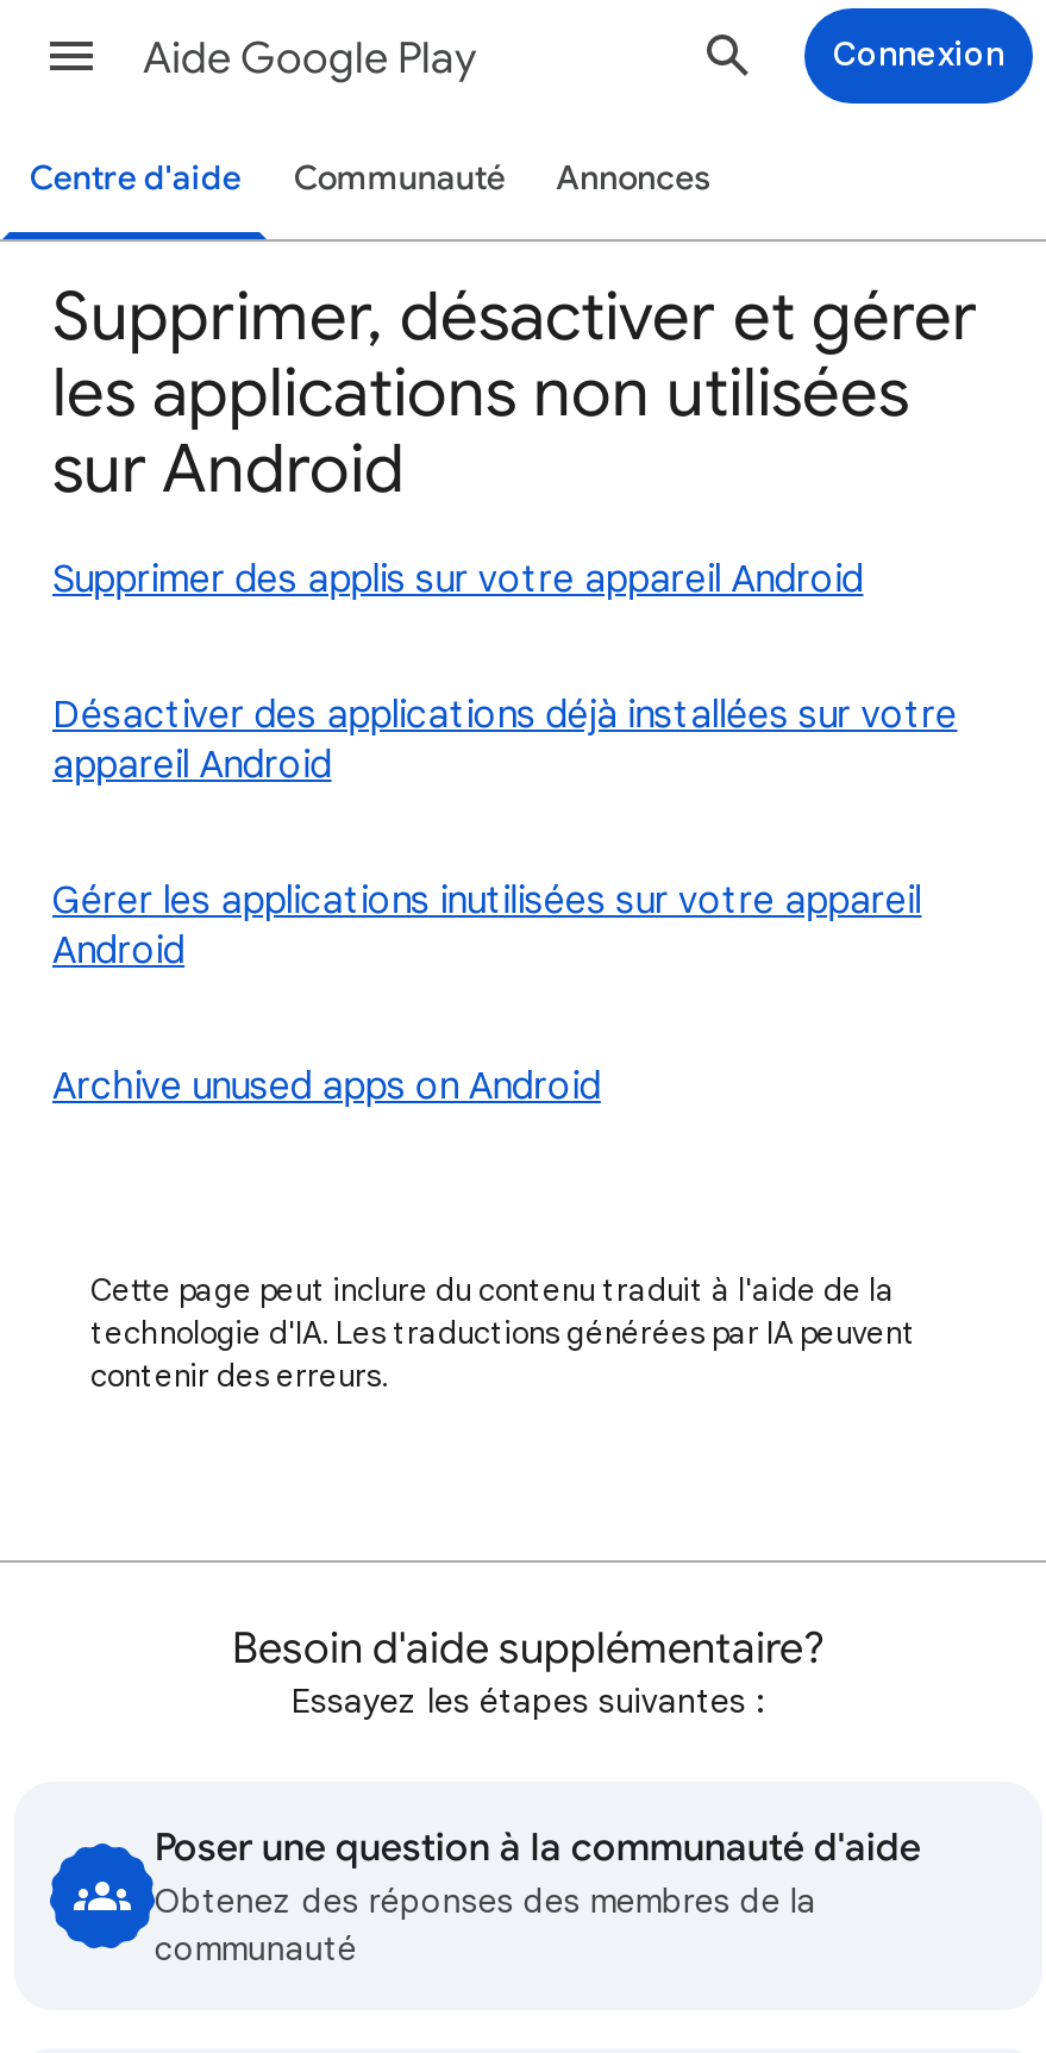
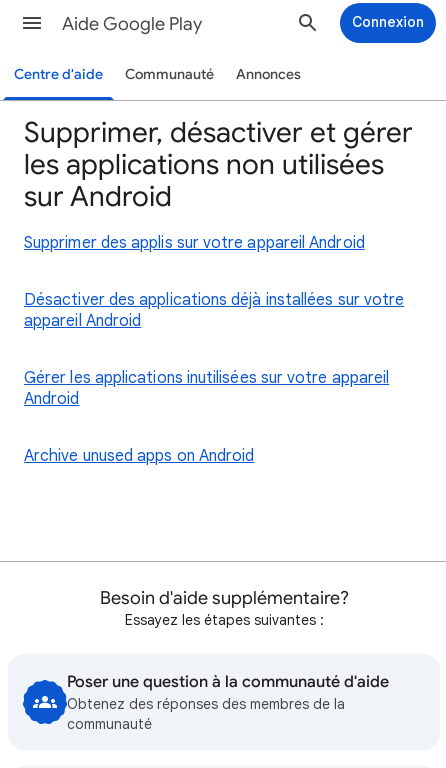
[90,1270,916,1396] Cette page peut inclure du contenu traduit à l'aide de la | technologie d'IA. Les traductions générées par IA peuvent | contenir des erreurs. -> none

